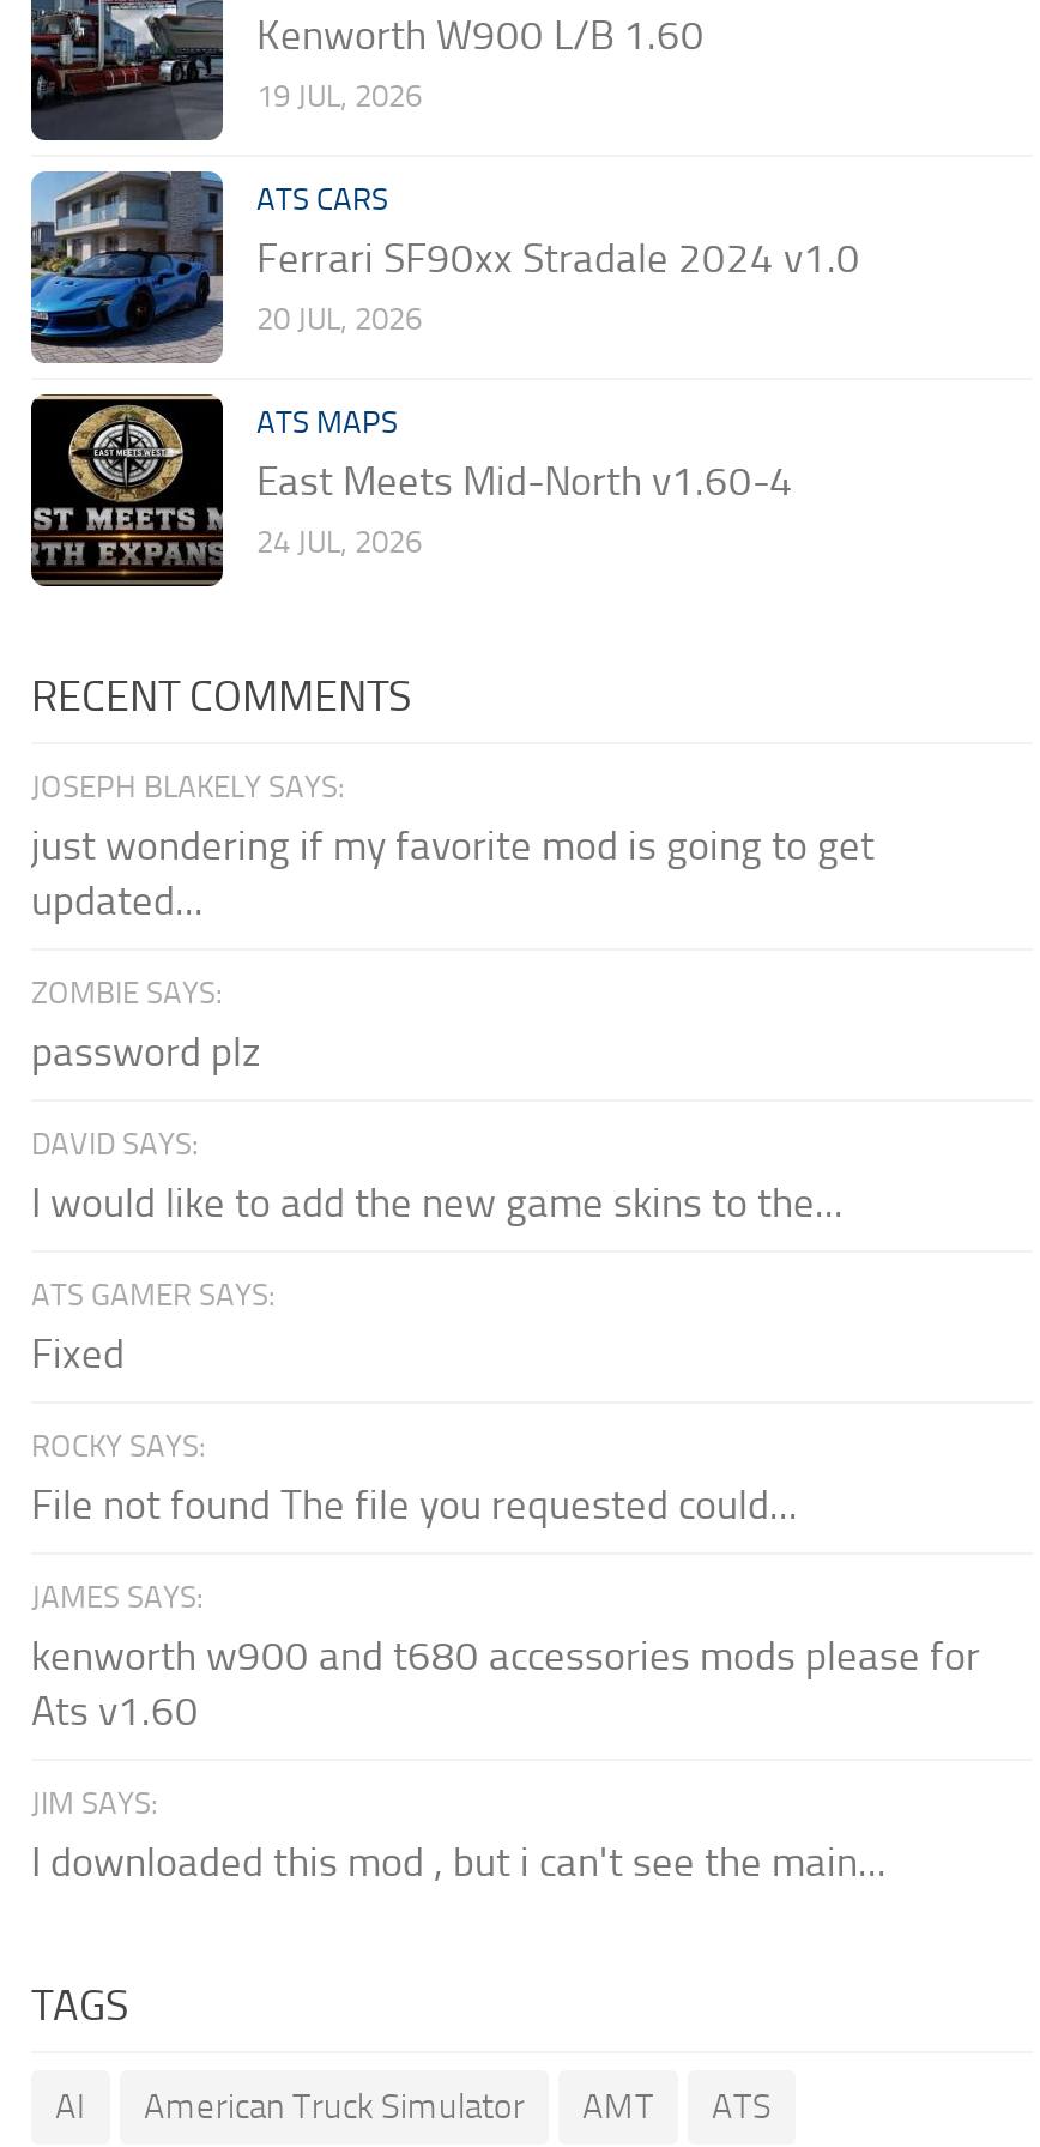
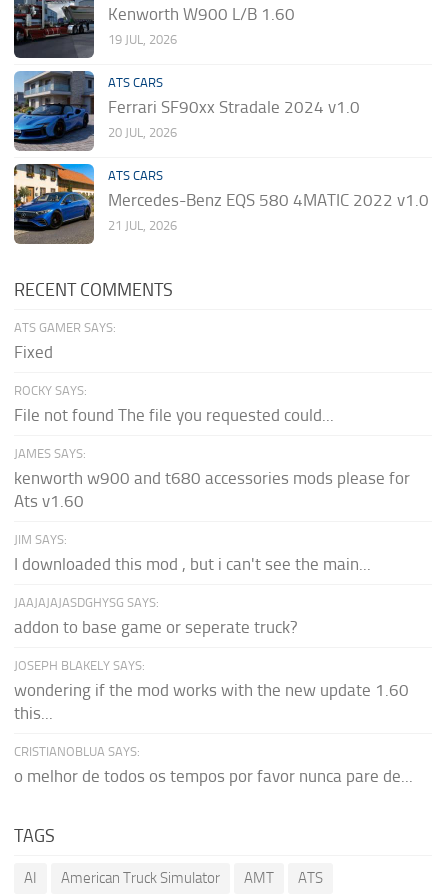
[29,391,793,583] [image] | ATS MAPS | East Meets Mid-North v1.60-4 | 24 JUL, 2026 -> [13,163,429,242] [image] | ATS CARS | Mercedes-Benz EQS 580 4MATIC 2022 v1.0 | 21 JUL, 2026
moved [31,768,345,804] -> [14,658,145,673]: JOSEPH BLAKELY SAYS:
[31,820,875,1226] just wondering if my favorite mod is going to get | updated... | ZOMBIE SAYS: | password plz | DAVID SAYS: | I would like to add the new game skins to the... -> none
moved [31,1276,980,1885] -> [14,320,410,574]: ATS GAMER SAYS: | Fixed | ROCKY SAYS: | ... | JIM SAYS: | I downloaded this mod , but i can't see the main...
none -> [14,595,413,786] JAAJAJAJASDGHYSG SAYS: | addon to base game or seperate truck? | wondering if the mod works with the new update 1.60 | this... | CRISTIANOBLUA SAYS: | o melhor de todos os tempos por favor nunca pare de...

